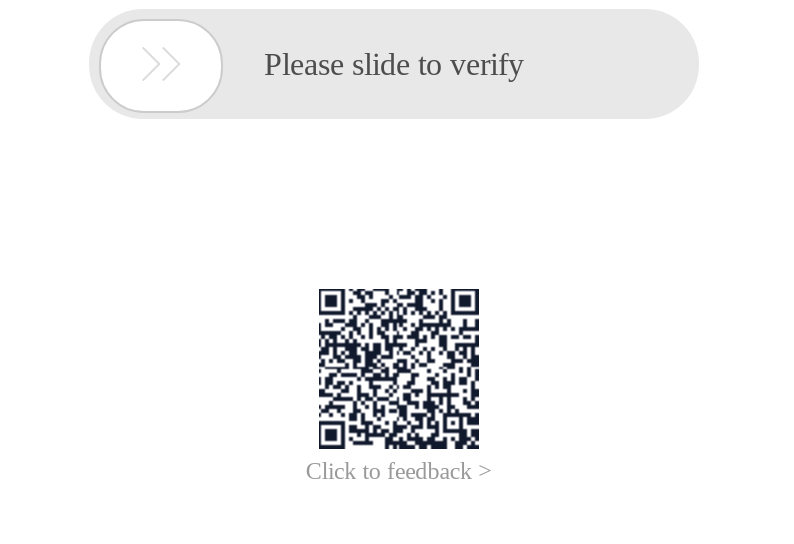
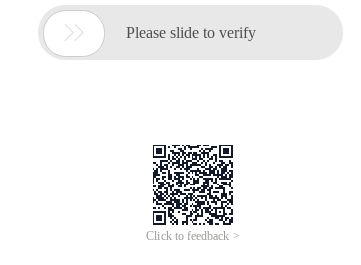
[317,287,481,451] [image] -> [152,144,233,226] [image]

